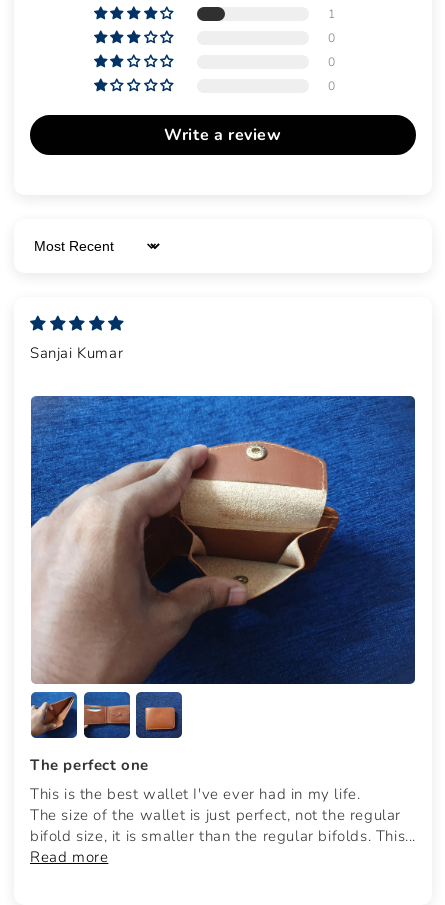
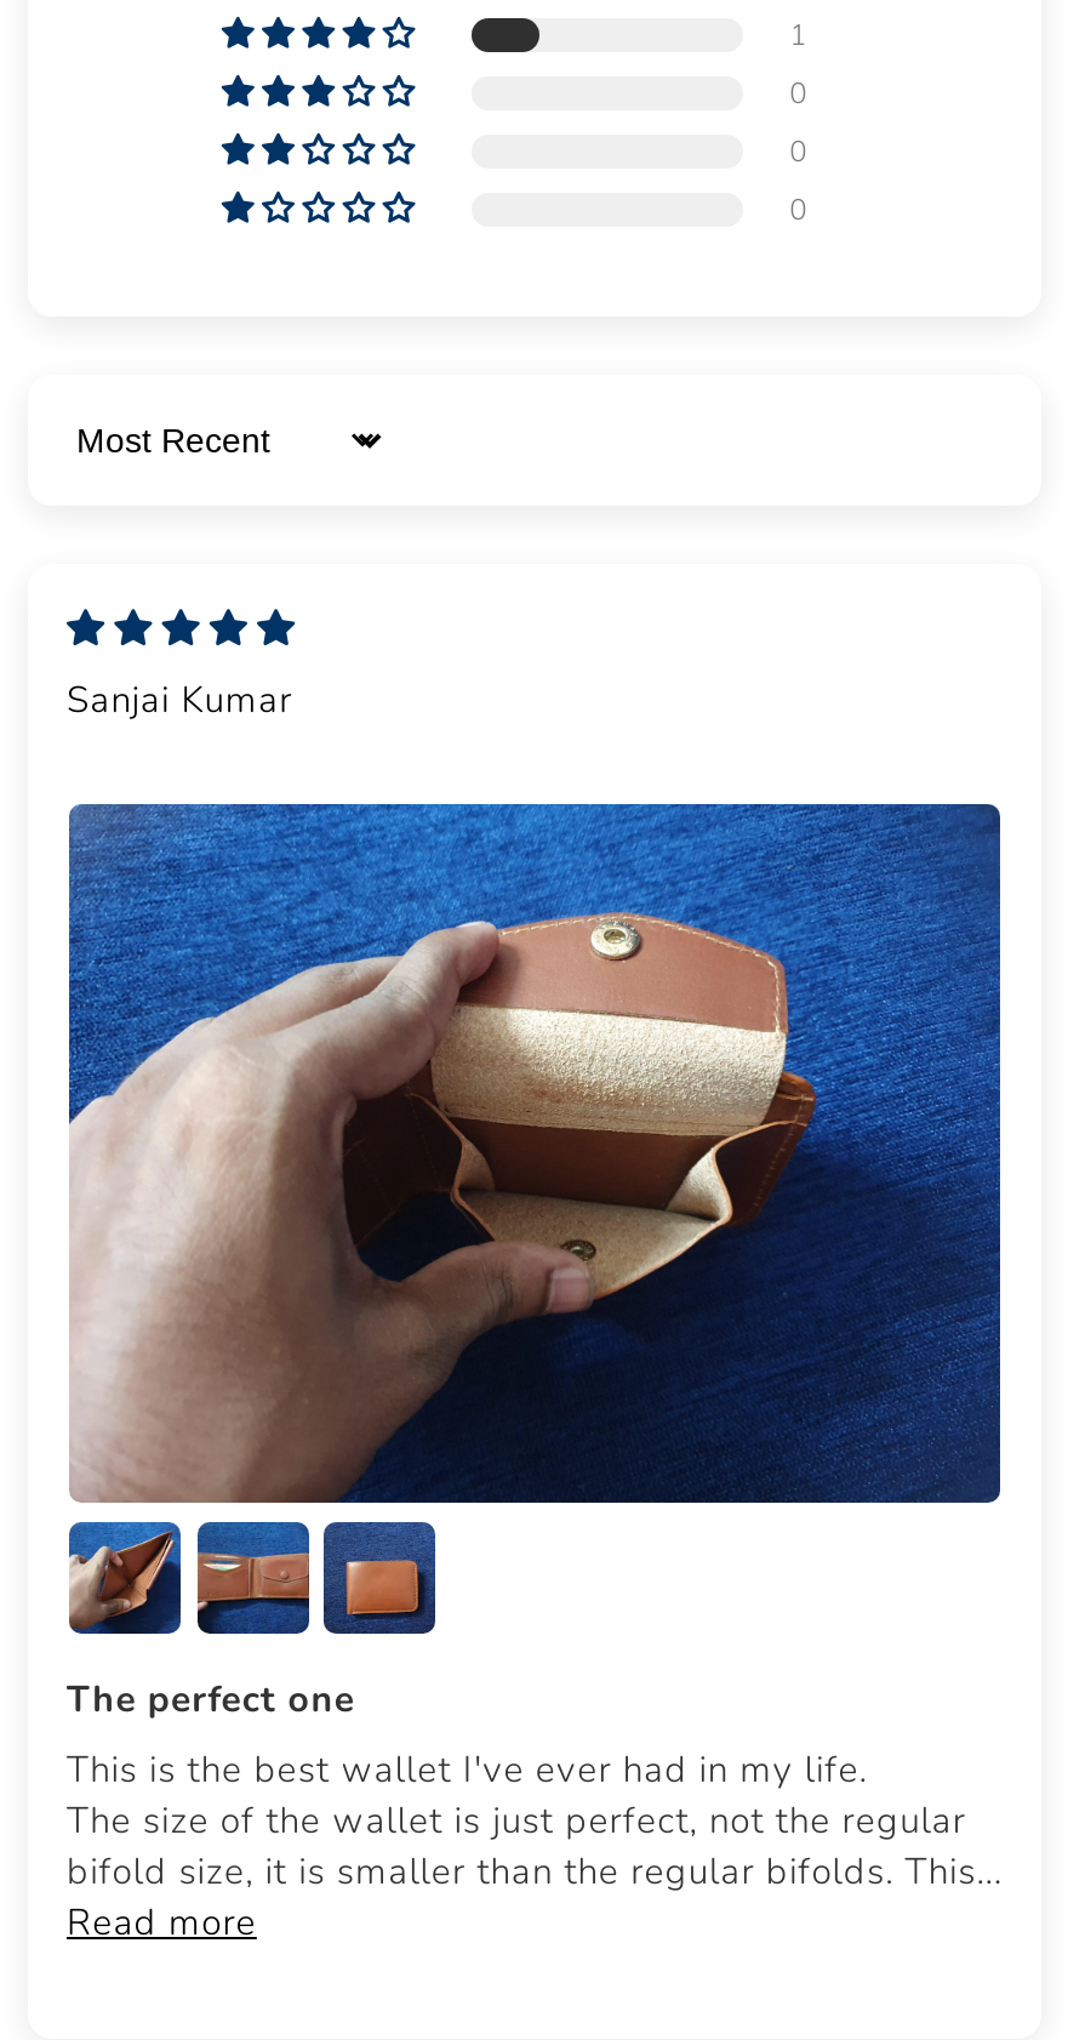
[164,124,282,146] Write a review -> none

